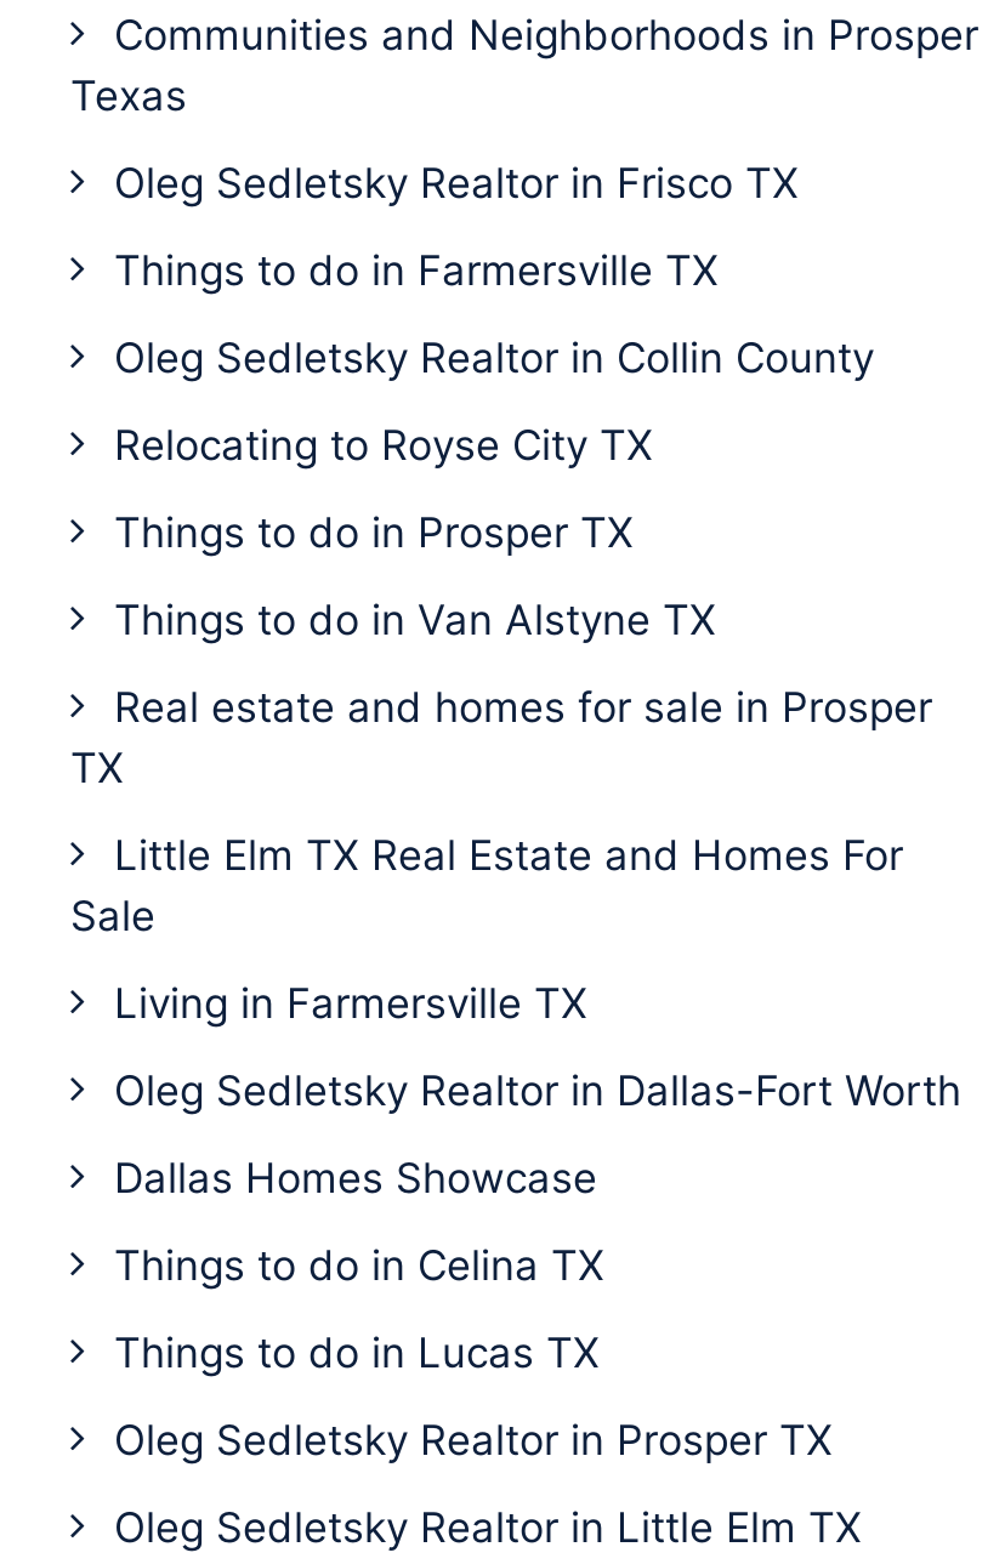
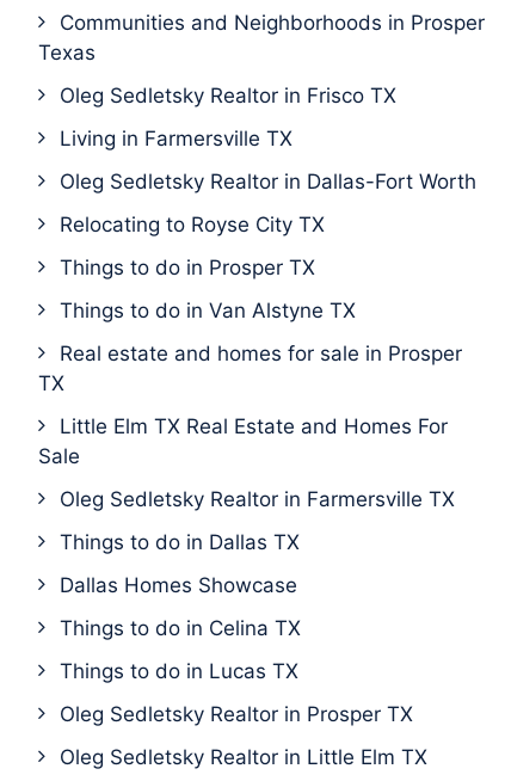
[114,246,719,295] Things to do in Farmersville TX -> none
[114,334,874,382] Oleg Sedletsky Realtor in Collin County -> none
none -> [60,487,455,511] Oleg Sedletsky Realtor in Farmersville TX
none -> [60,530,300,554] Things to do in Dallas TX
moved [114,979,587,1028] -> [60,127,292,150]: Living in Farmersville TX
moved [114,1067,961,1115] -> [60,170,476,193]: Oleg Sedletsky Realtor in Dallas-Fort Worth

